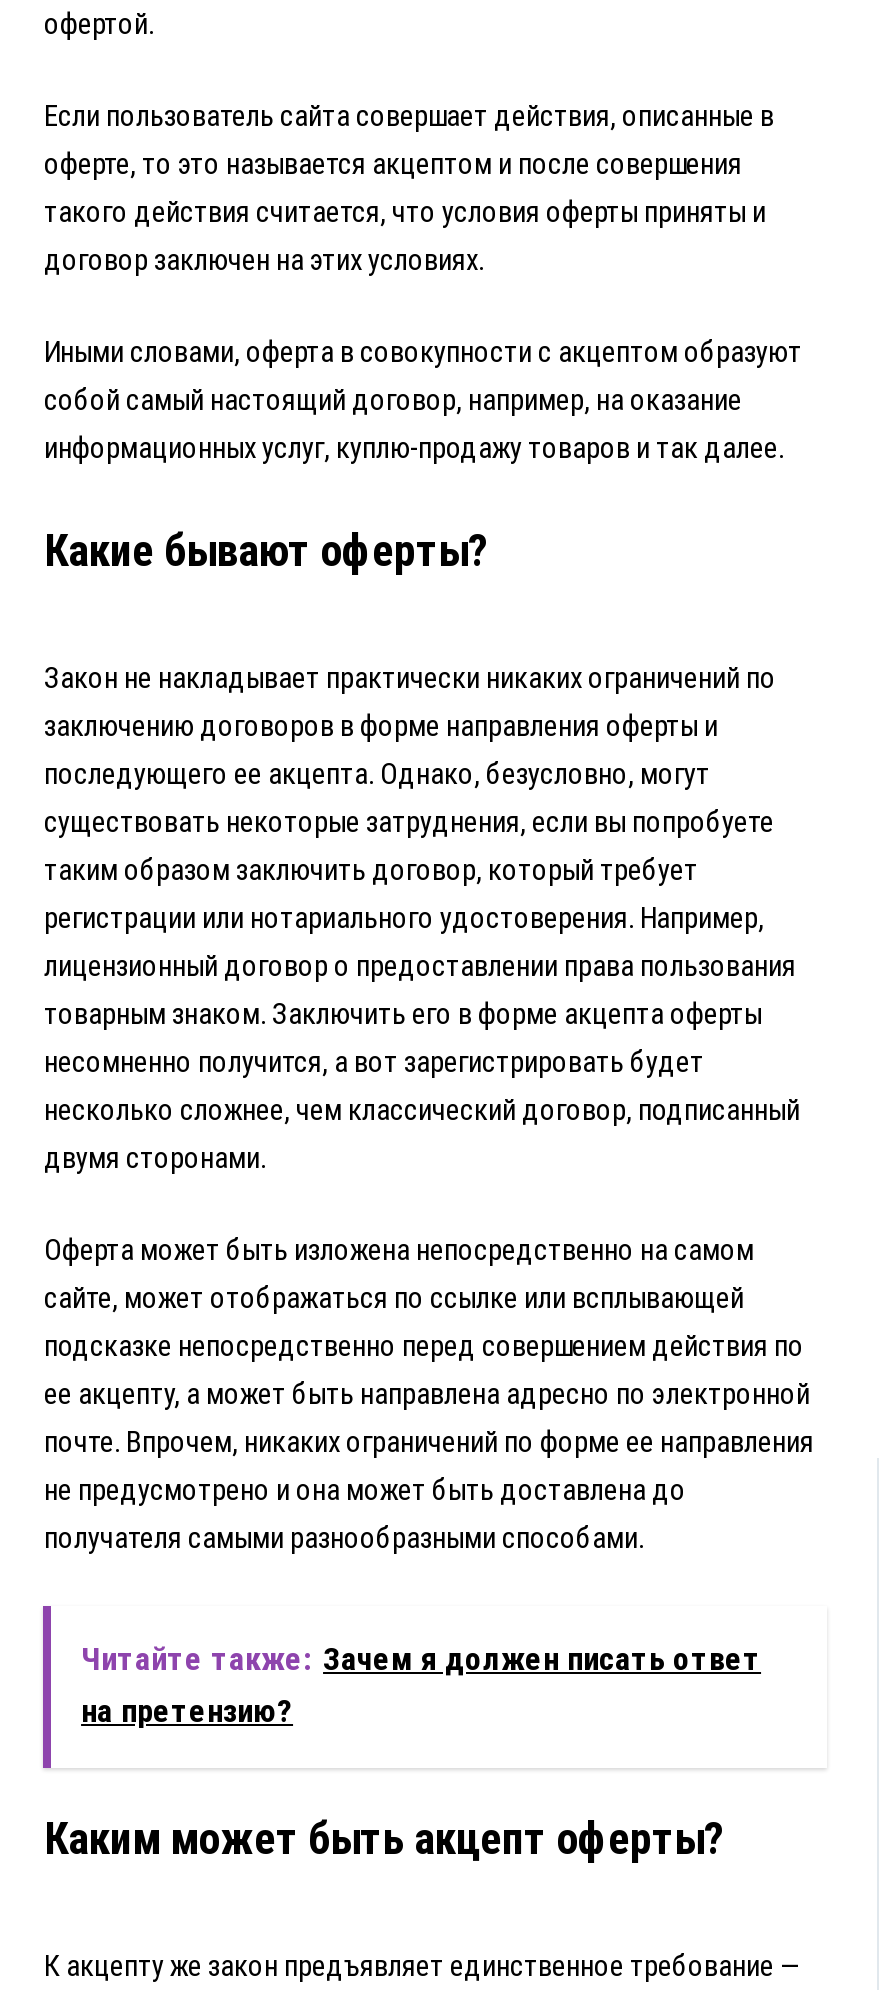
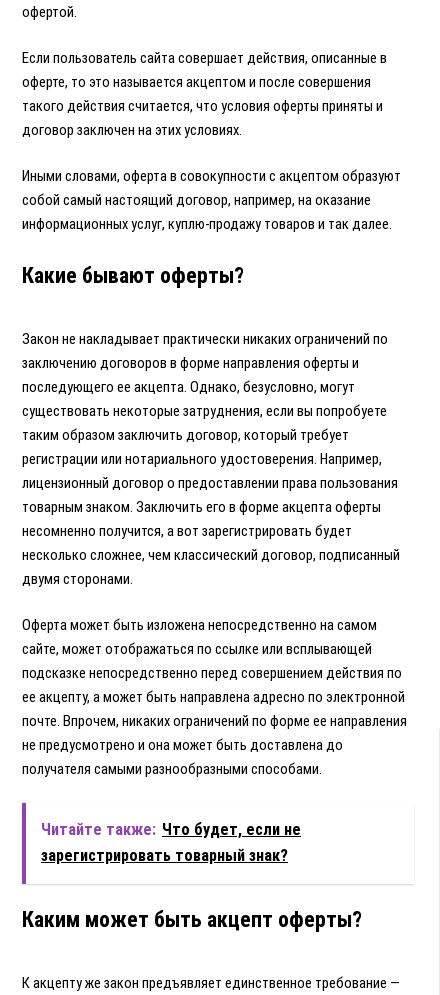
[81,1640,761,1730] Читайте также: Зачем я должен писать ответ | на претензию? -> [41,820,301,865] Читайте также: Что будет, если не | зарегистрировать товарный знак?

